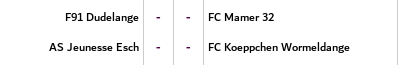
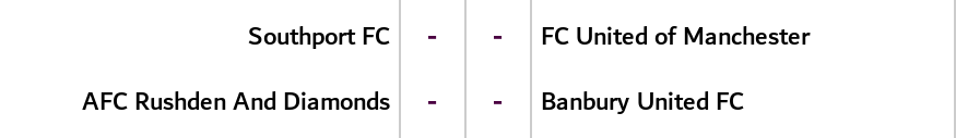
[65,8,139,27] F91 Dudelange -> [248,16,390,58] Southport FC
[208,8,274,27] FC Mamer 32 -> [541,16,810,58] FC United of Manchester
[49,38,139,57] AS Jeunesse Esch -> [82,81,390,123] AFC Rushden And Diamonds
[208,38,350,57] FC Koeppchen Wormeldange -> [541,81,744,123] Banbury United FC

